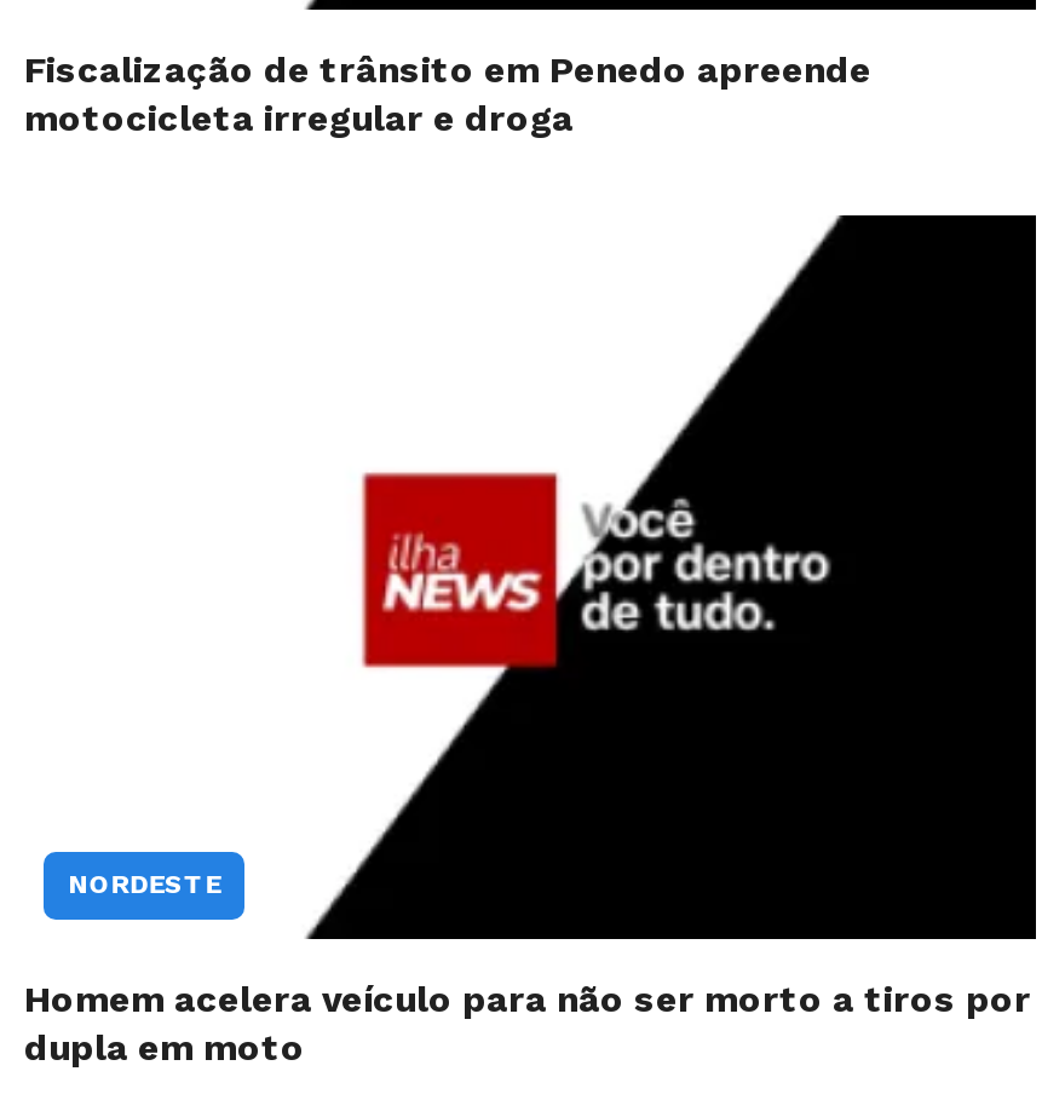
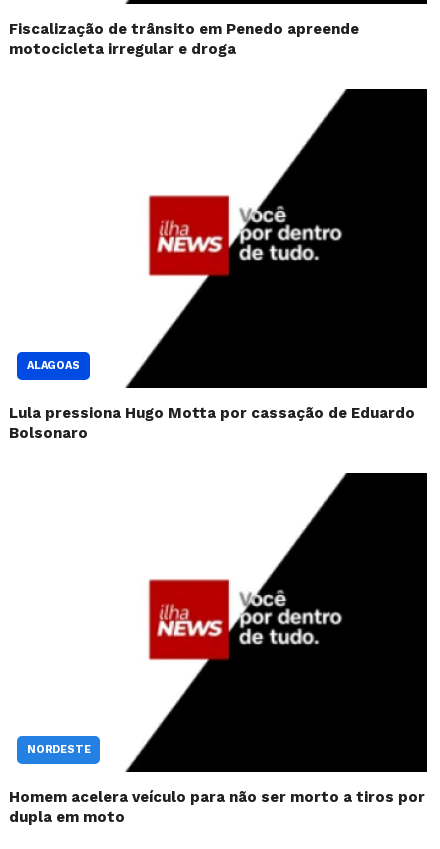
none -> [9,359,415,442] ALAGOAS | Lula pressiona Hugo Motta por cassação de Eduardo | Bolsonaro

